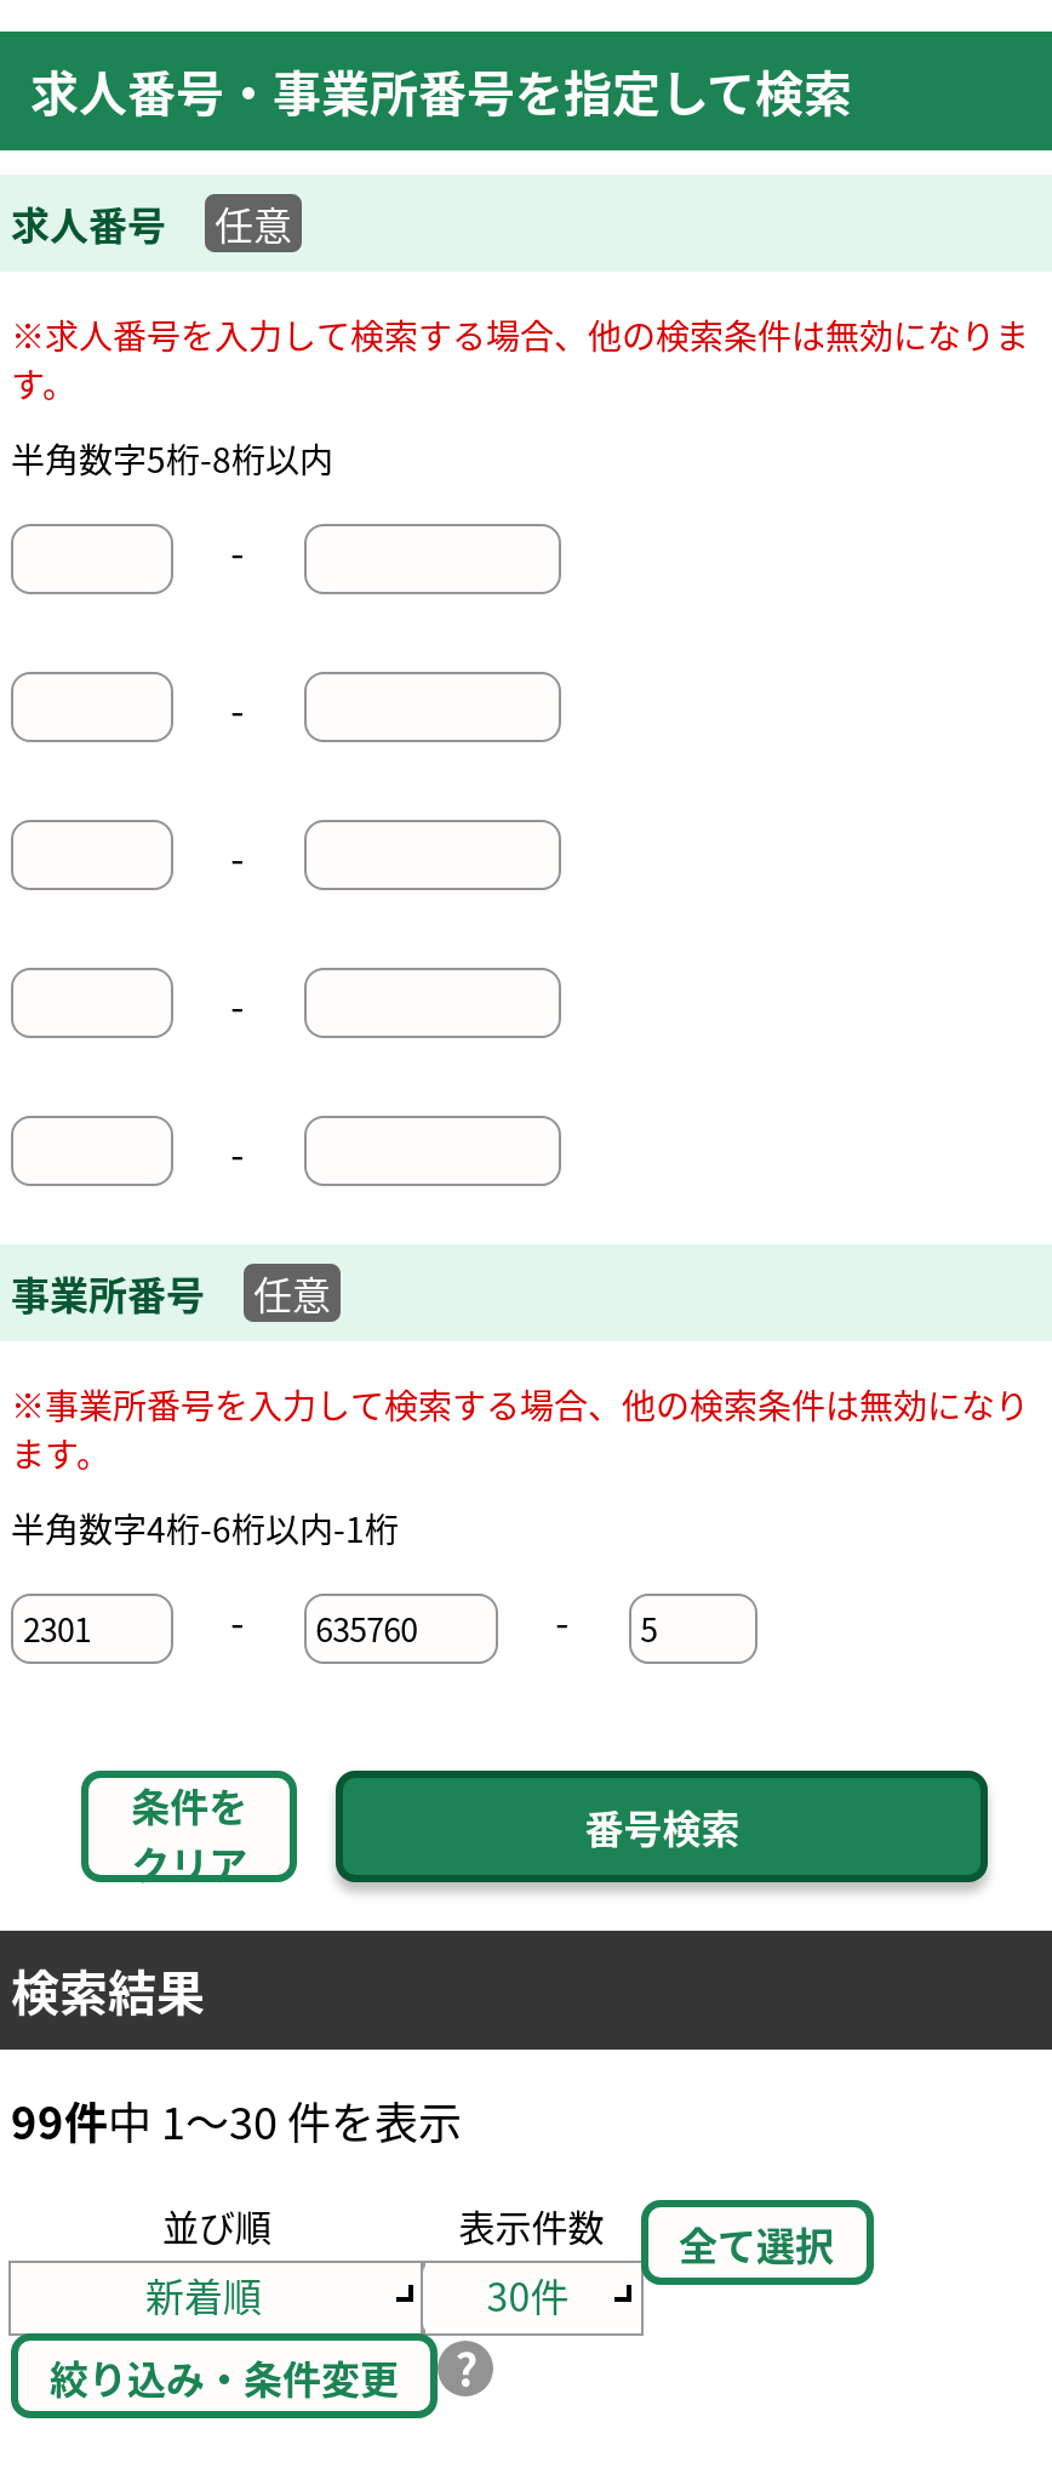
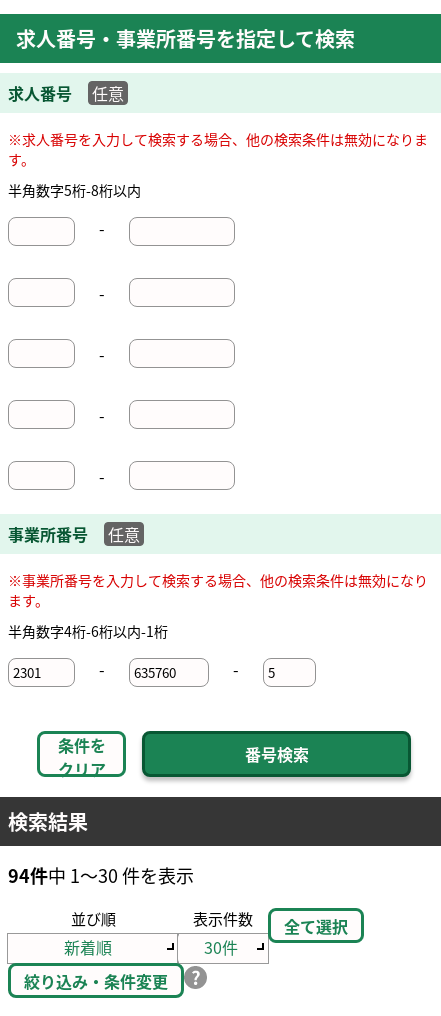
[11,2088,462,2151] 99件中 1～30 件を表示 -> [8,862,194,888] 94件中 1～30 件を表示

